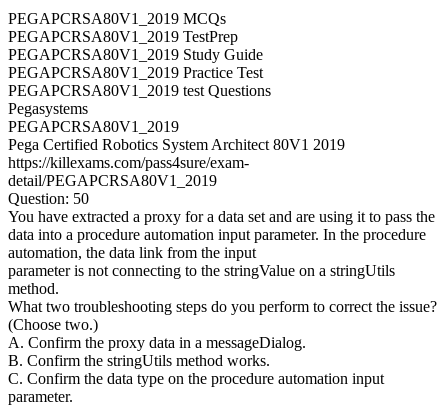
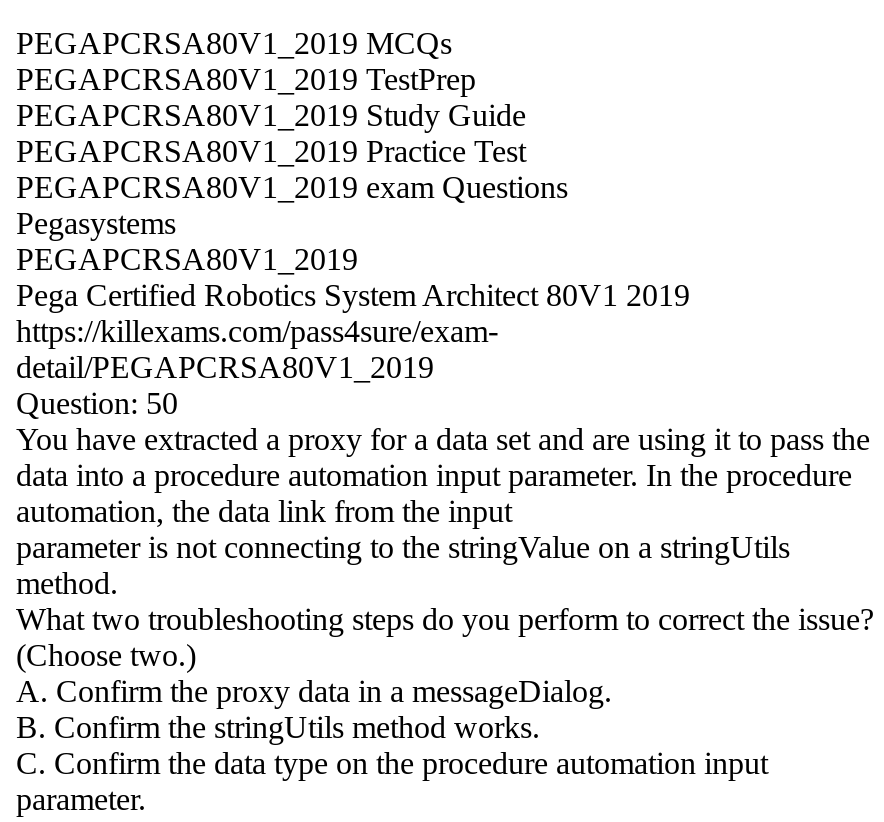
[8,82,271,99] PEGAPCRSA80V1_2019 test Questions -> [16,170,568,204] PEGAPCRSA80V1_2019 exam Questions

